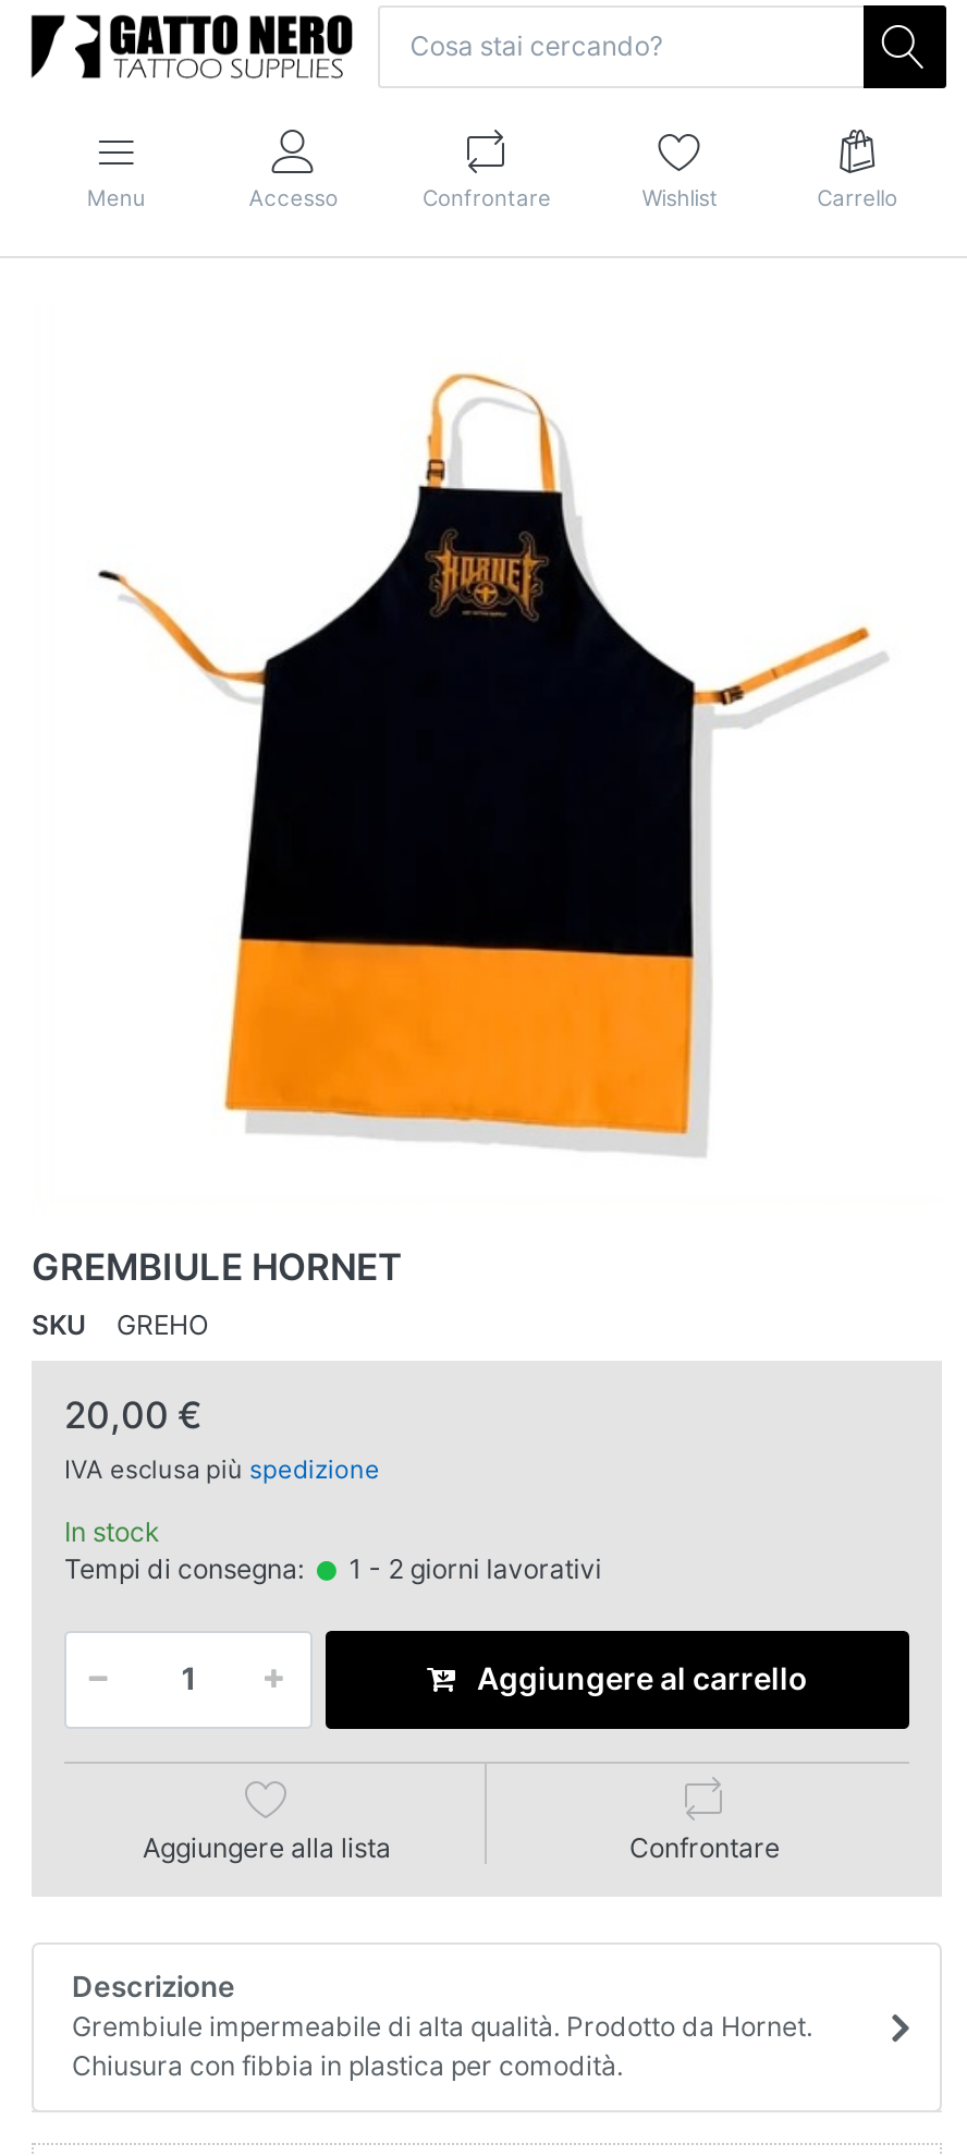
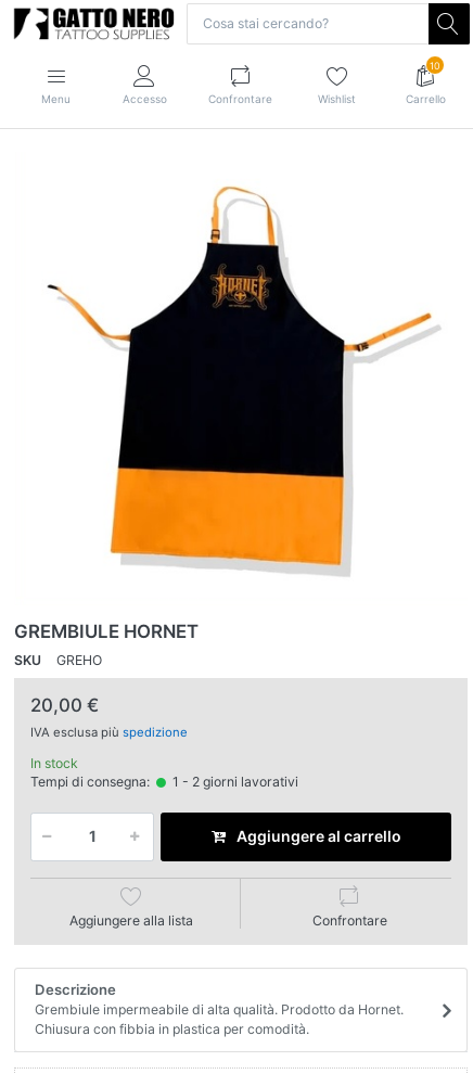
none -> [429,60,440,72] 10

